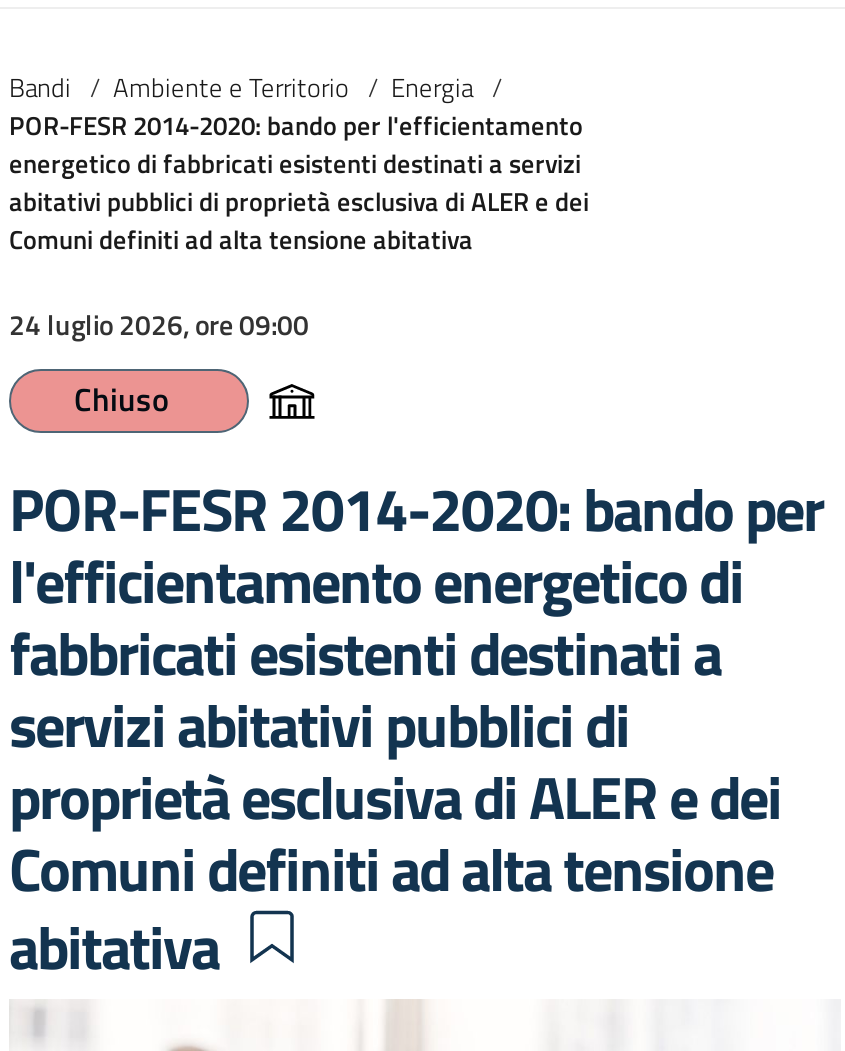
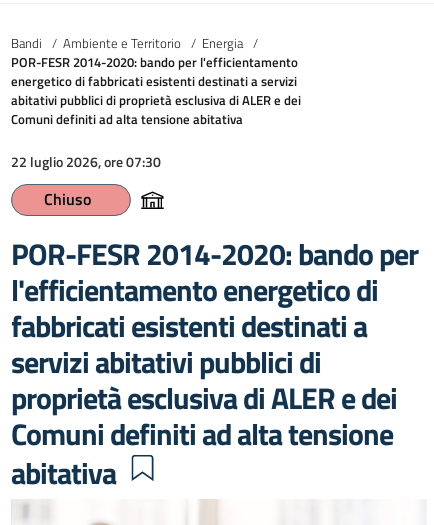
[9,303,309,345] 24 luglio 2026, ore 09:00 -> [11,151,161,172] 22 luglio 2026, ore 07:30

